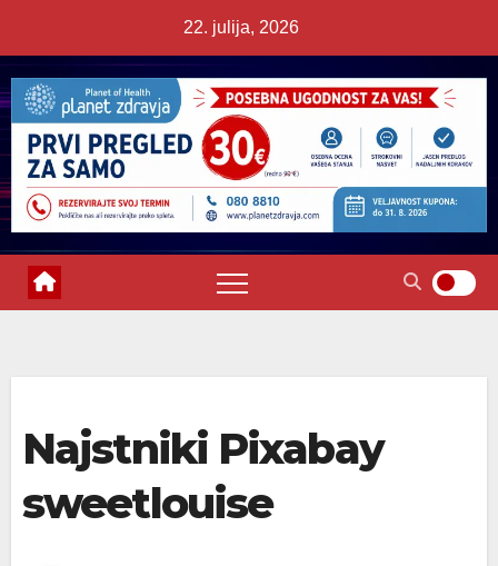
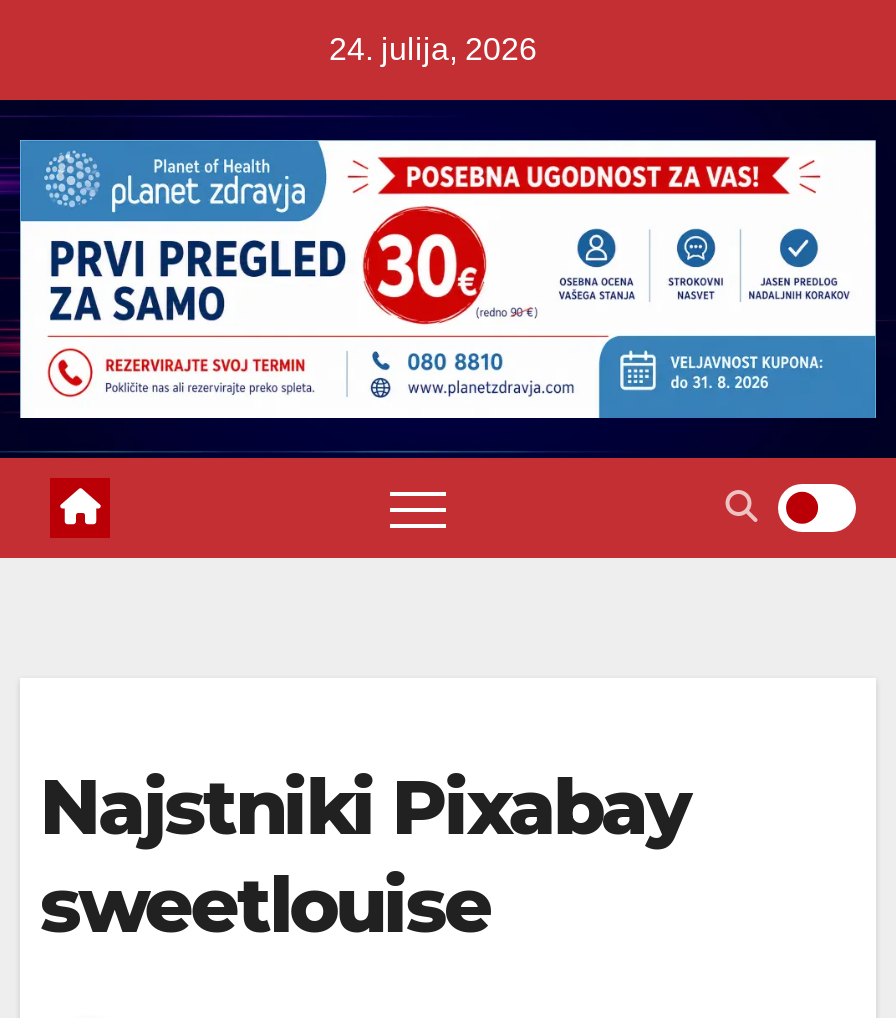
[183,18,298,37] 22. julija, 2026 -> [329,32,537,66] 24. julija, 2026

